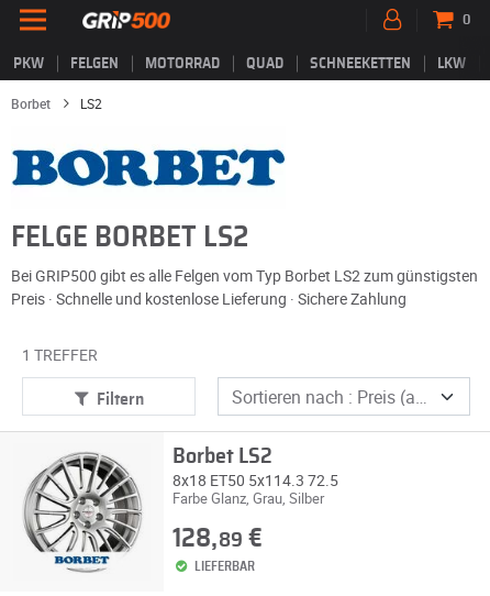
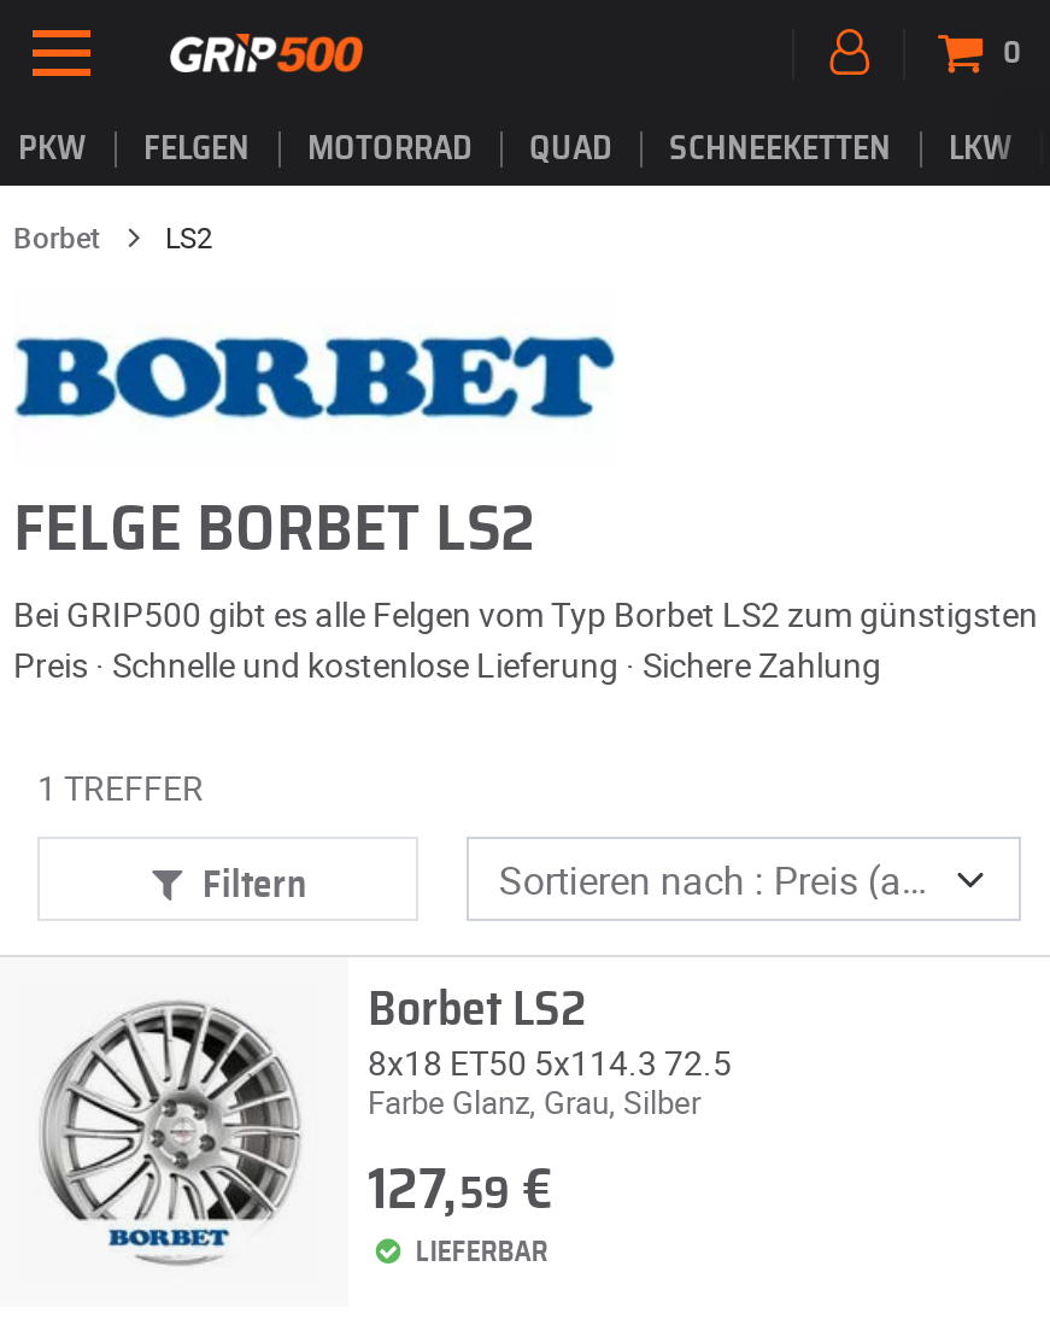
[172,525,263,551] 128,89 € -> [368,1161,553,1219] 127,59 €

